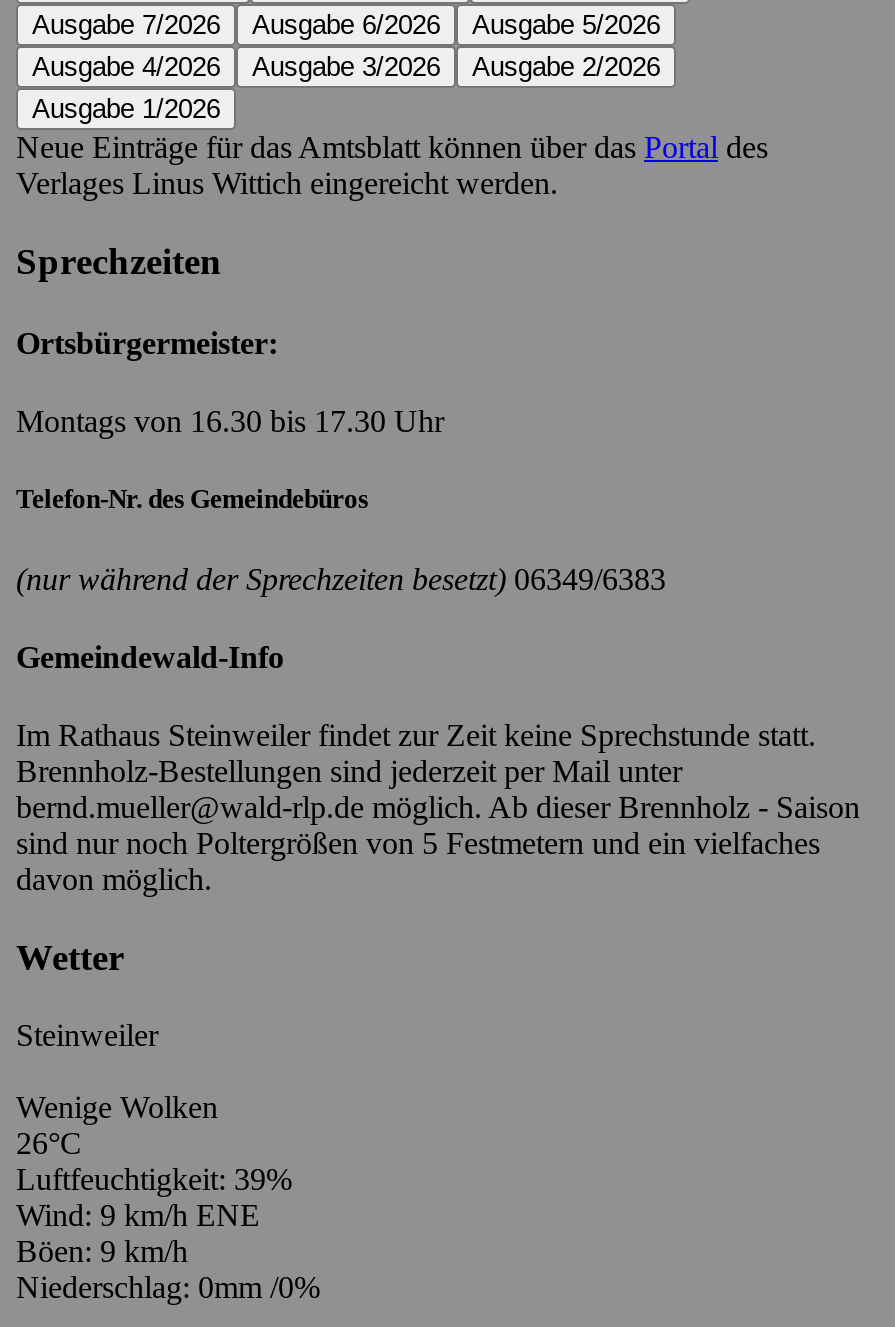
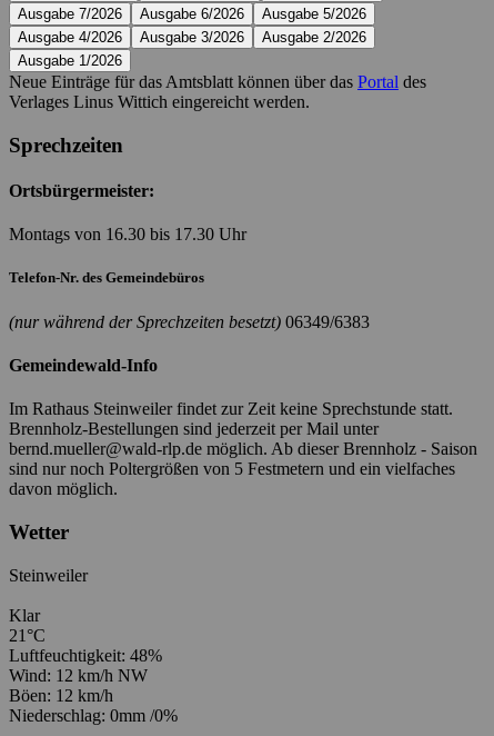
[16,1089,292,1267] Wenige Wolken | 26°C | Luftfeuchtigkeit: 39% | Wind: 9 km/h ENE | Böen: 9 km/h -> [9,605,162,704] Klar | 21°C | Luftfeuchtigkeit: 48% | Wind: 12 km/h NW | Böen: 12 km/h

